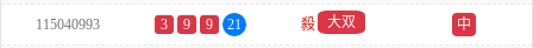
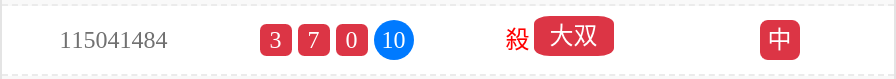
[35,16,100,33] 115040993 -> [60,26,168,54] 115041484
[183,16,190,33] 9 -> [308,26,320,54] 7
[206,16,213,33] 9 -> [346,26,358,54] 0
[227,16,241,33] 21 -> [382,26,406,54] 10

